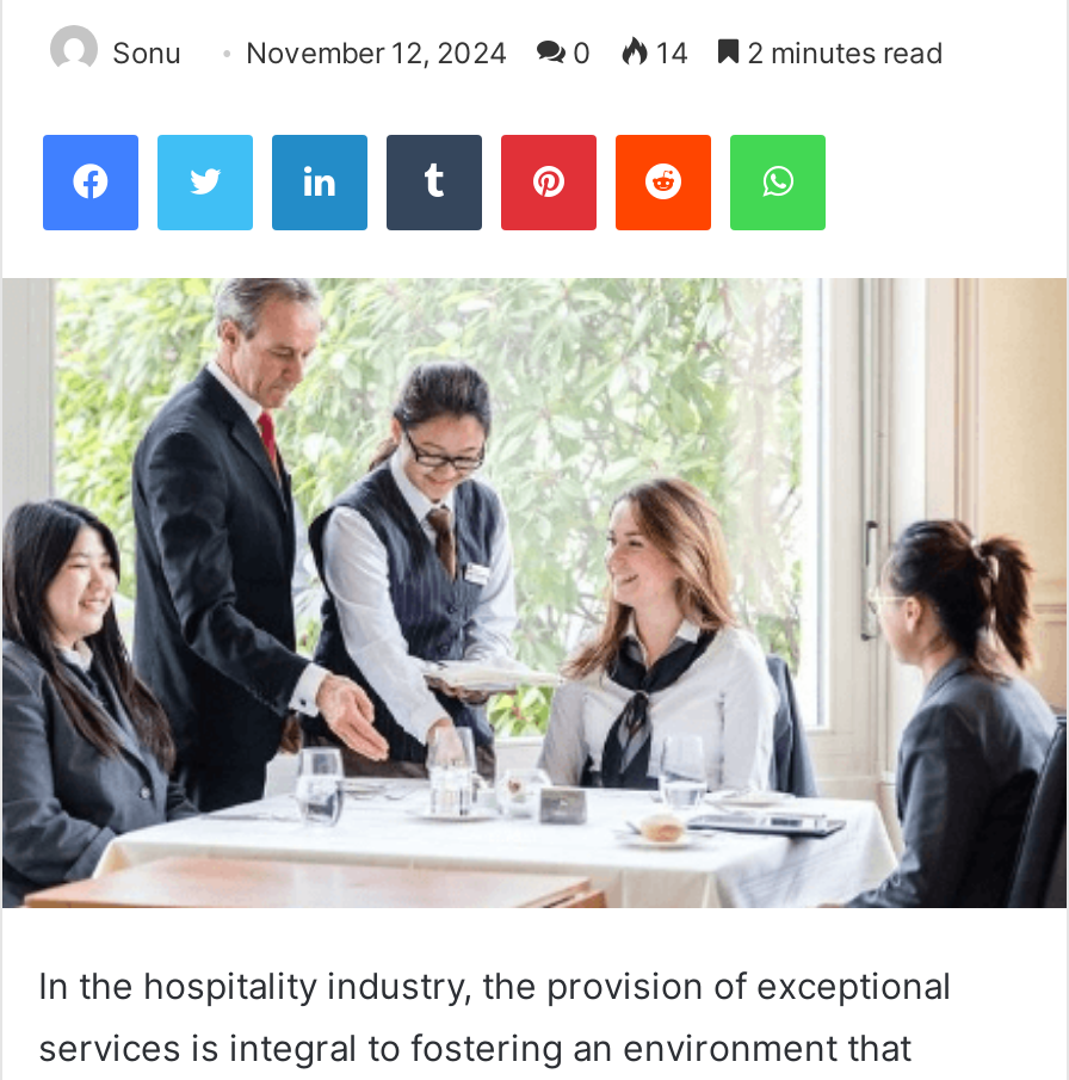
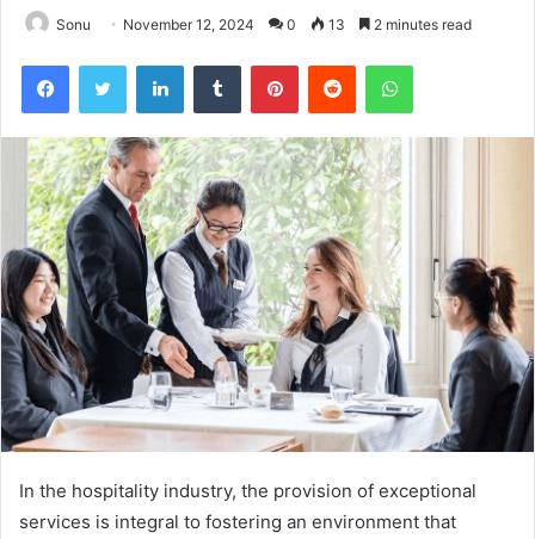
[112,35,943,71] Sonu November 12, 2024 0 14 2 minutes read -> [56,16,472,34] Sonu November 12, 2024 0 13 2 minutes read

